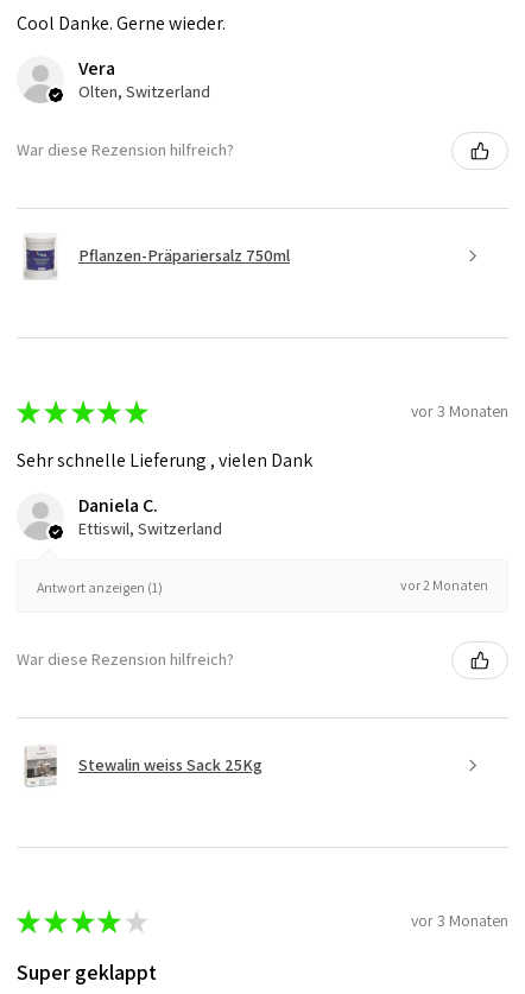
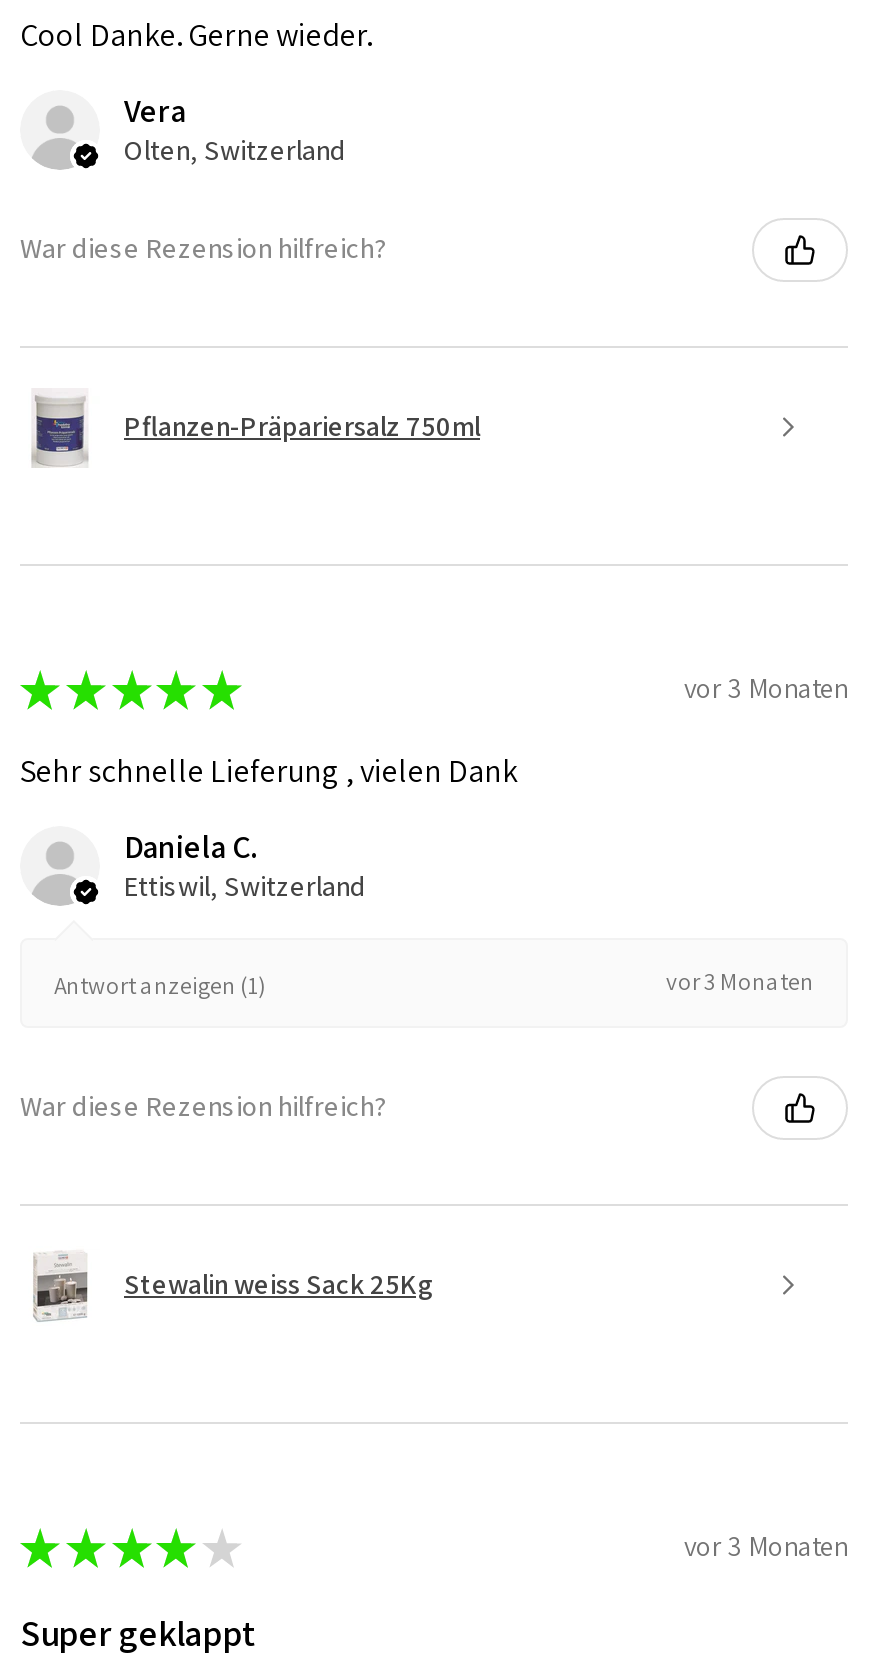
[400,576,488,594] vor 2 Monaten -> [666,966,814,996] vor 3 Monaten

